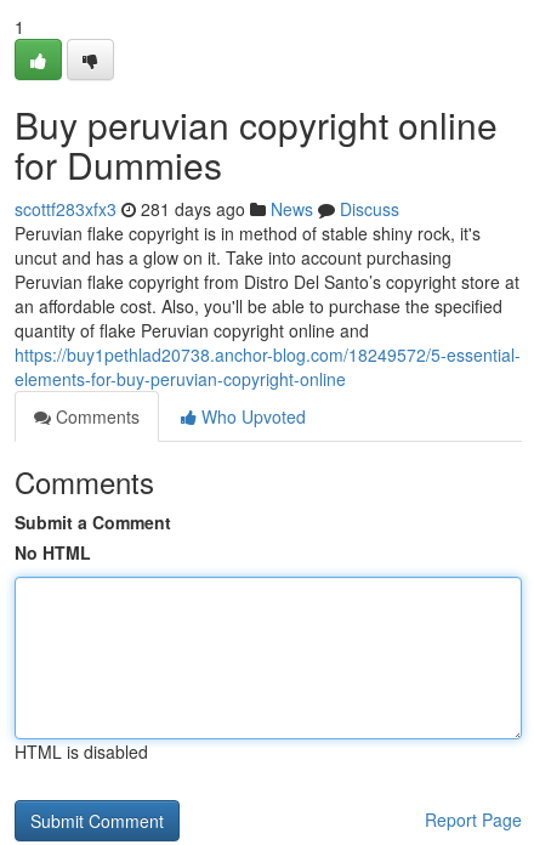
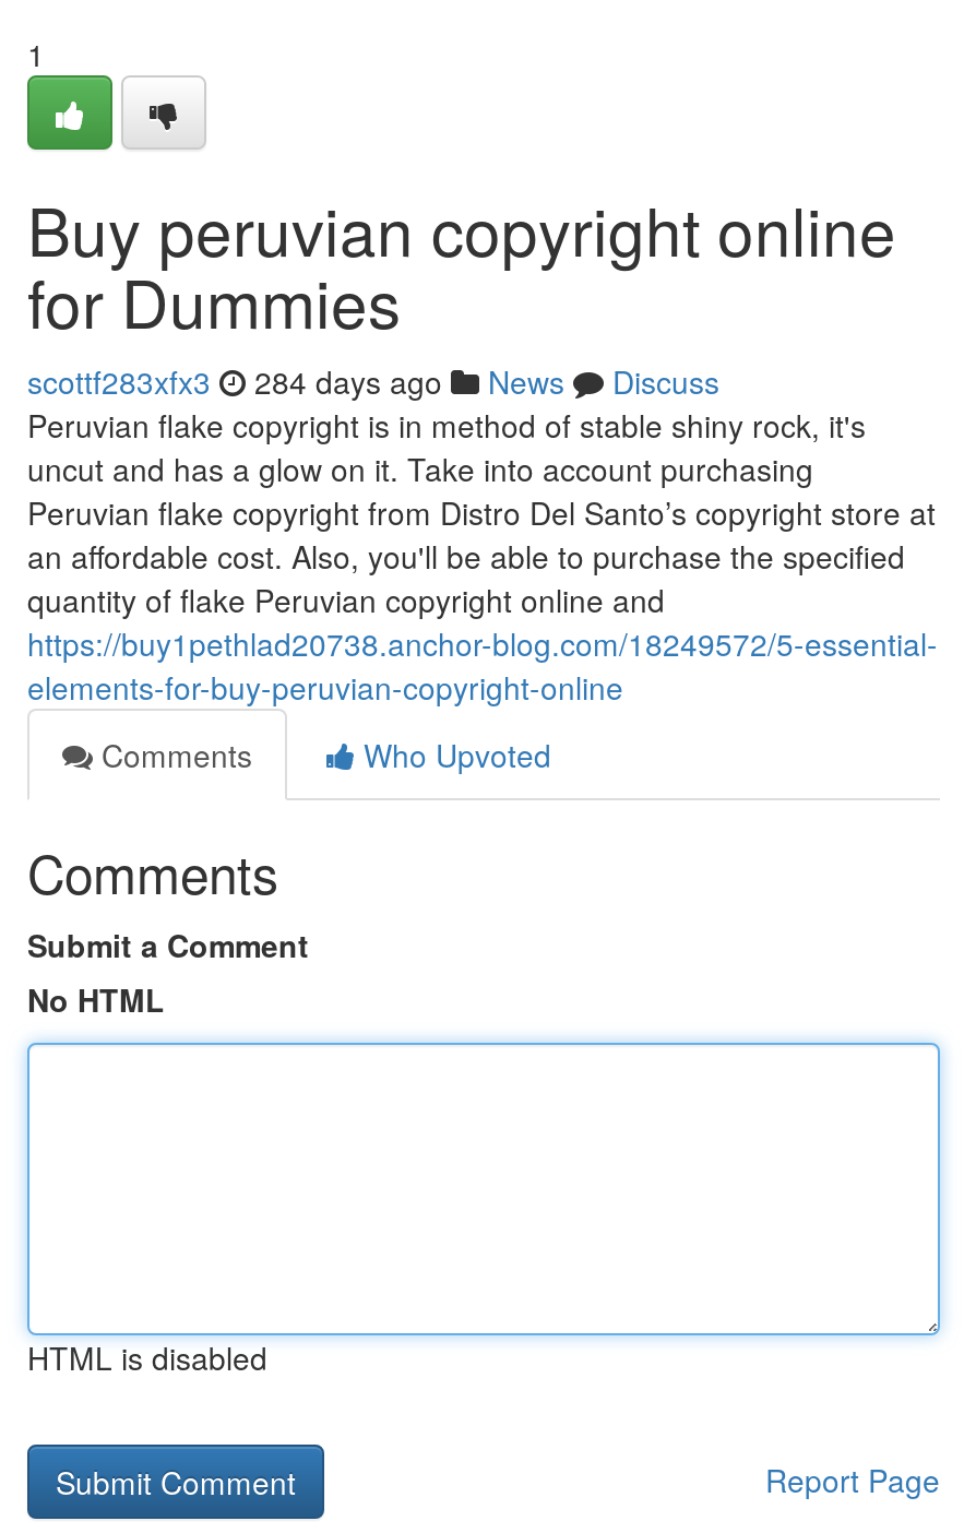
[15,197,399,221] scottf283xfx3 281 days ago News Discuss -> [27,359,719,403] scottf283xfx3 284 days ago News Discuss

